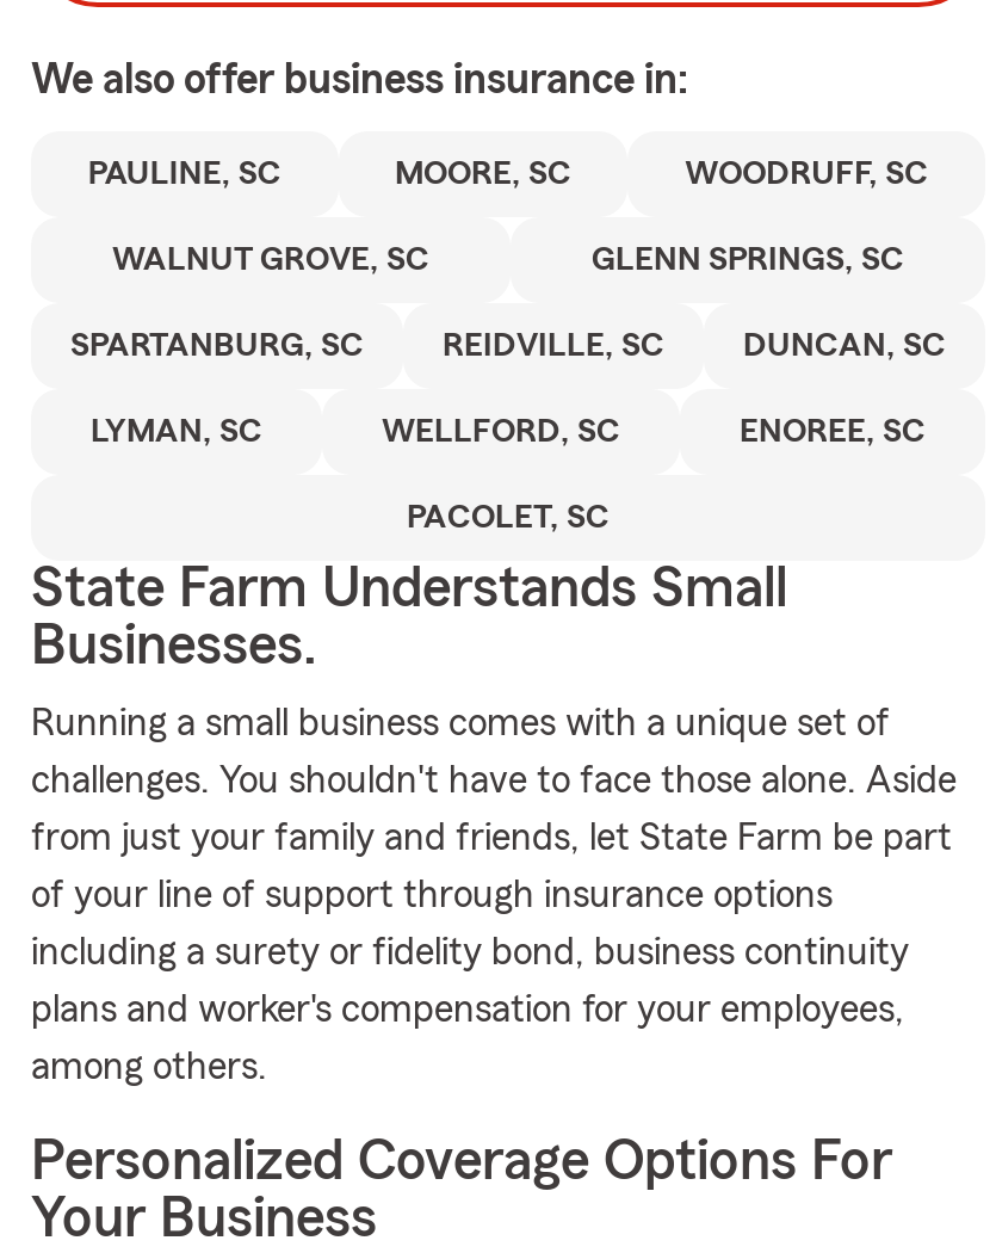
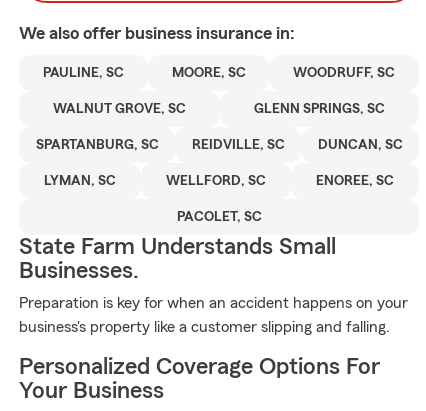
[31,704,957,1086] Running a small business comes with a unique set of | challenges. You shouldn't have to face those alone. Aside | from just your family and friends, let State Farm be part | of your line of support through insurance options | including a surety or fidelity bond, business continuity | plans and worker's compensation for your employees, | among others. -> [19,295,408,335] Preparation is key for when an accident happens on your | business's property like a customer slipping and falling.

